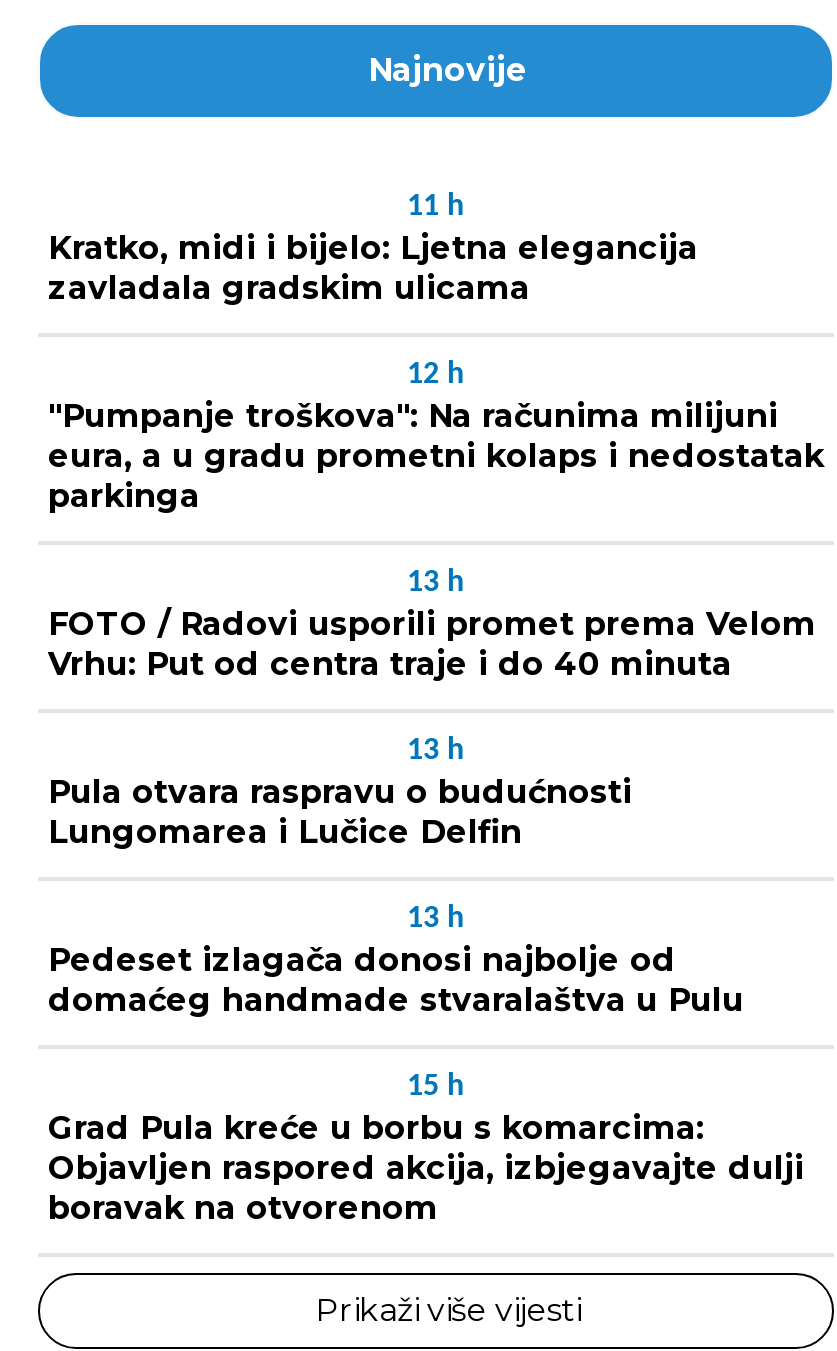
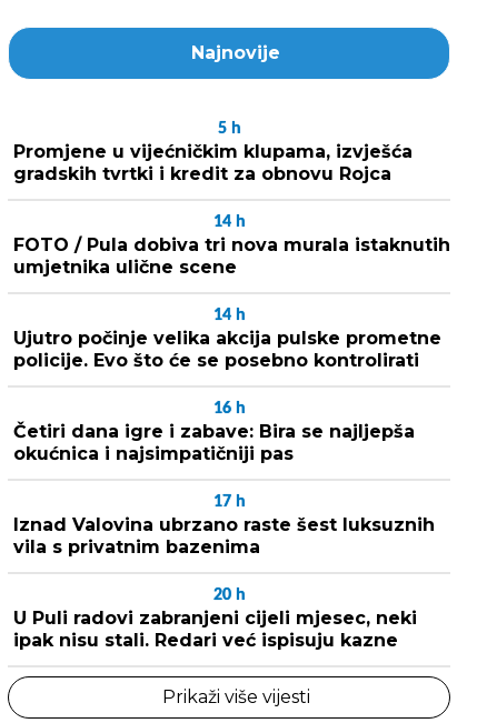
[48,191,698,307] 11 h | Kratko, midi i bijelo: Ljetna elegancija | zavladala gradskim ulicama -> [13,120,413,184] 5 h | Promjene u vijećničkim klupama, izvješća | gradskih tvrtki i kredit za obnovu Rojca
[48,359,824,515] 12 h | "Pumpanje troškova": Na računima milijuni | eura, a u gradu prometni kolaps i nedostatak | parkinga -> [13,213,450,277] 14 h | FOTO / Pula dobiva tri nova murala istaknutih | umjetnika ulične scene
[48,567,816,683] 13 h | FOTO / Radovi usporili promet prema Velom | Vrhu: Put od centra traje i do 40 minuta -> [13,306,441,371] 14 h | Ujutro počinje velika akcija pulske prometne | policije. Evo što će se posebno kontrolirati
[48,735,632,851] 13 h | Pula otvara raspravu o budućnosti | Lungomarea i Lučice Delfin -> [13,400,415,464] 16 h | Četiri dana igre i zabave: Bira se najljepša | okućnica i najsimpatičniji pas
[48,903,744,1019] 13 h | Pedeset izlagača donosi najbolje od | domaćeg handmade stvaralaštva u Pulu -> [13,493,435,557] 17 h | Iznad Valovina ubrzano raste šest luksuznih | vila s privatnim bazenima
[48,1071,804,1227] 15 h | Grad Pula kreće u borbu s komarcima: | Objavljen raspored akcija, izbjegavajte dulji | boravak na otvorenom -> [13,586,417,651] 20 h | U Puli radovi zabranjeni cijeli mjesec, neki | ipak nisu stali. Redari već ispisuju kazne

